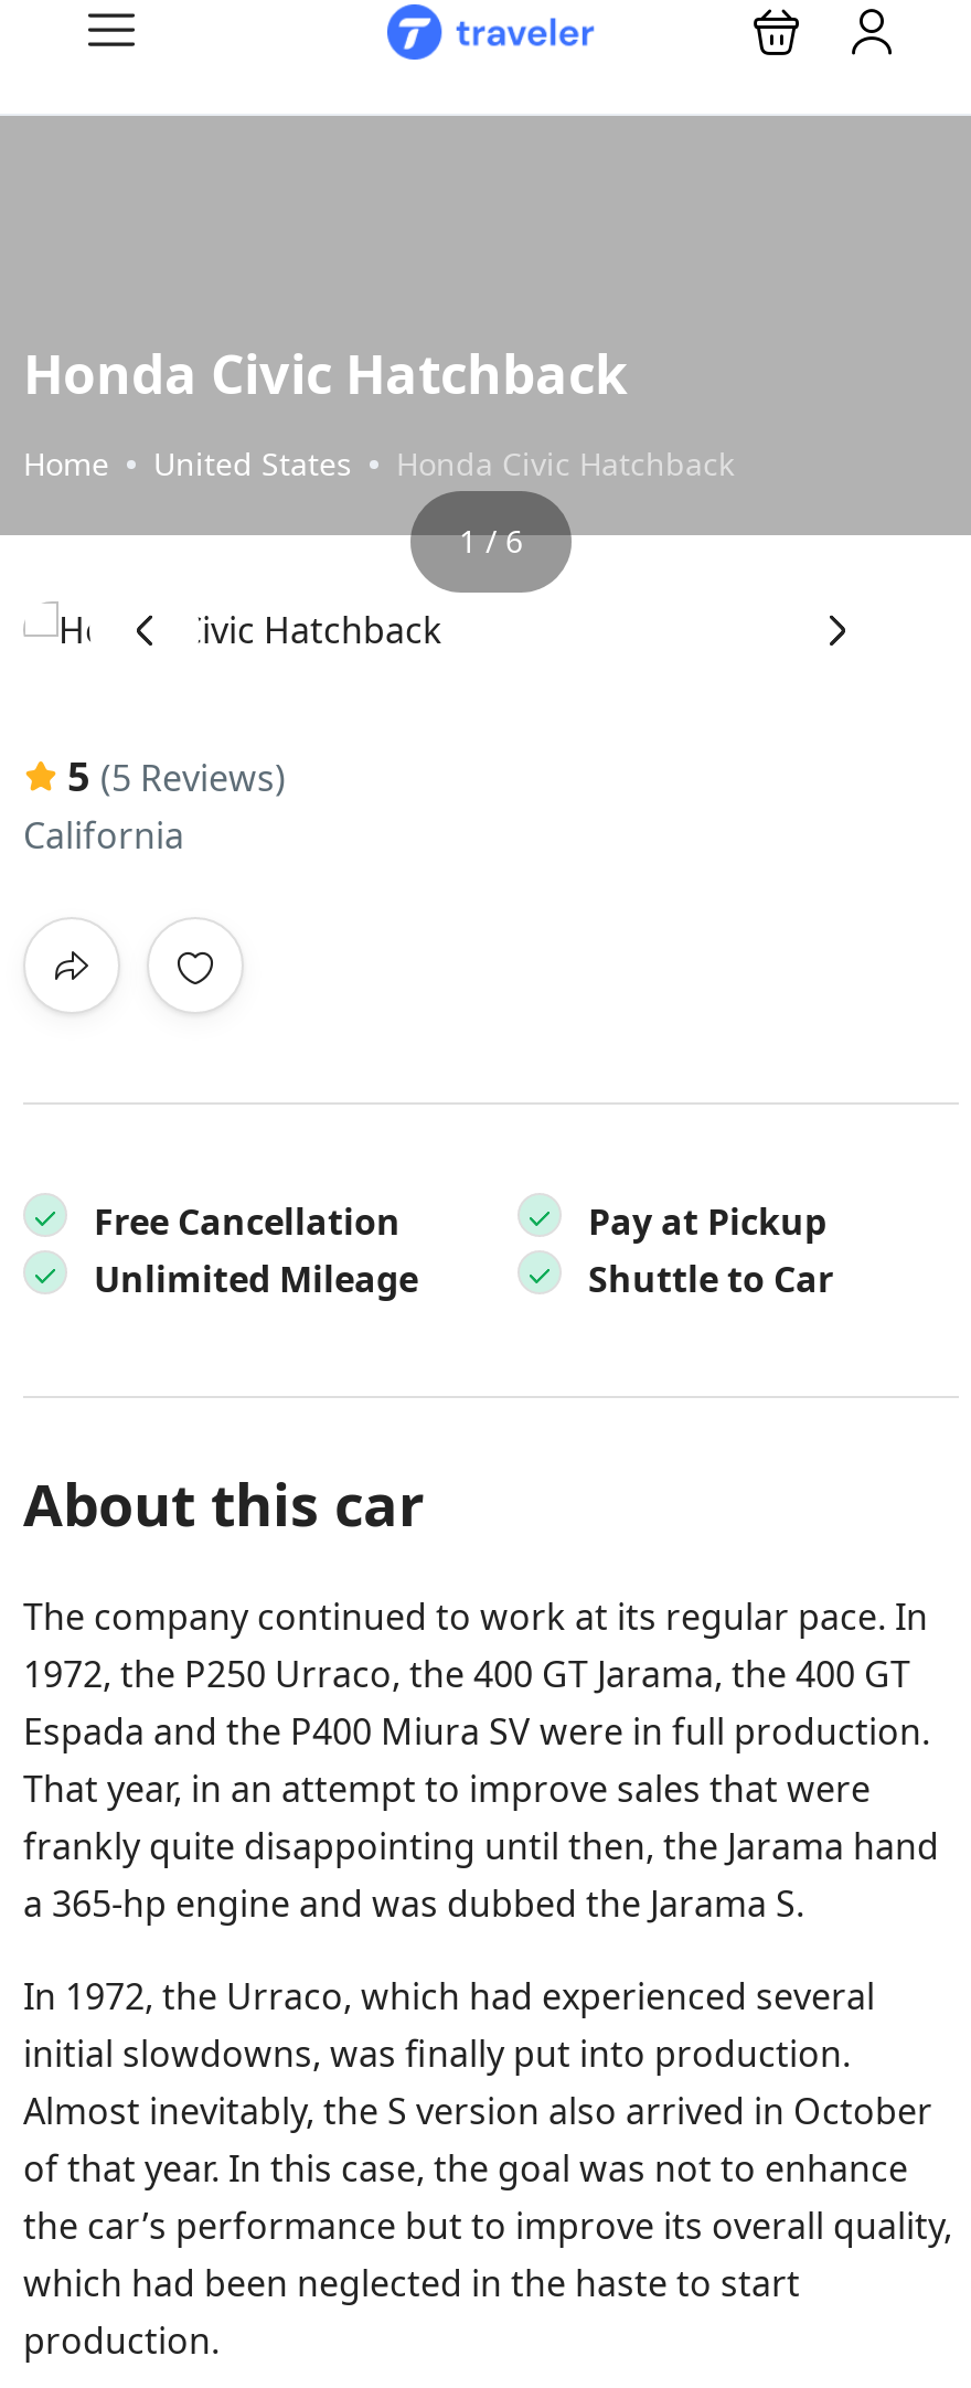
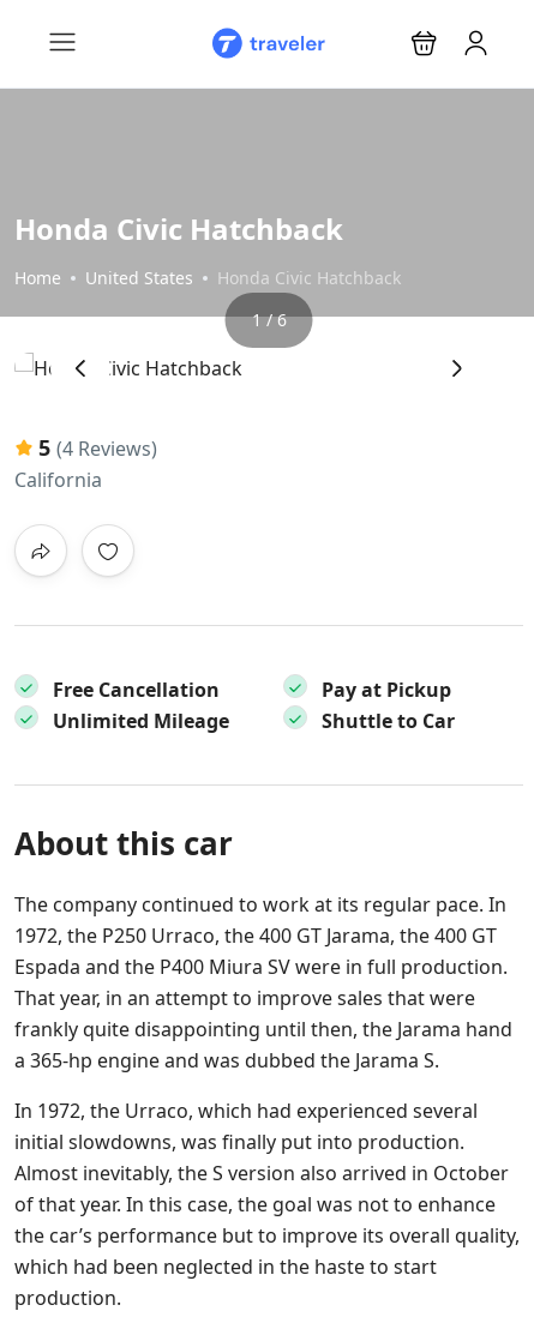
[67,749,286,802] 5 (5 Reviews) -> [38,433,157,462] 5 (4 Reviews)

